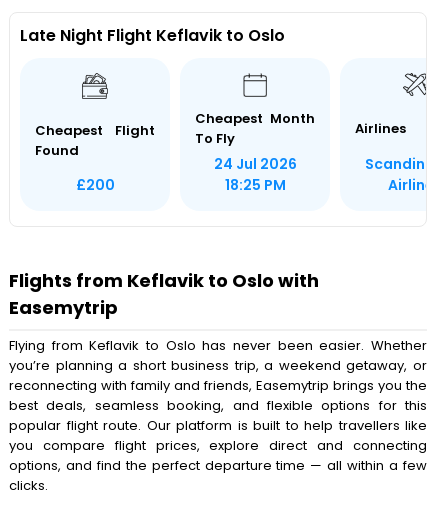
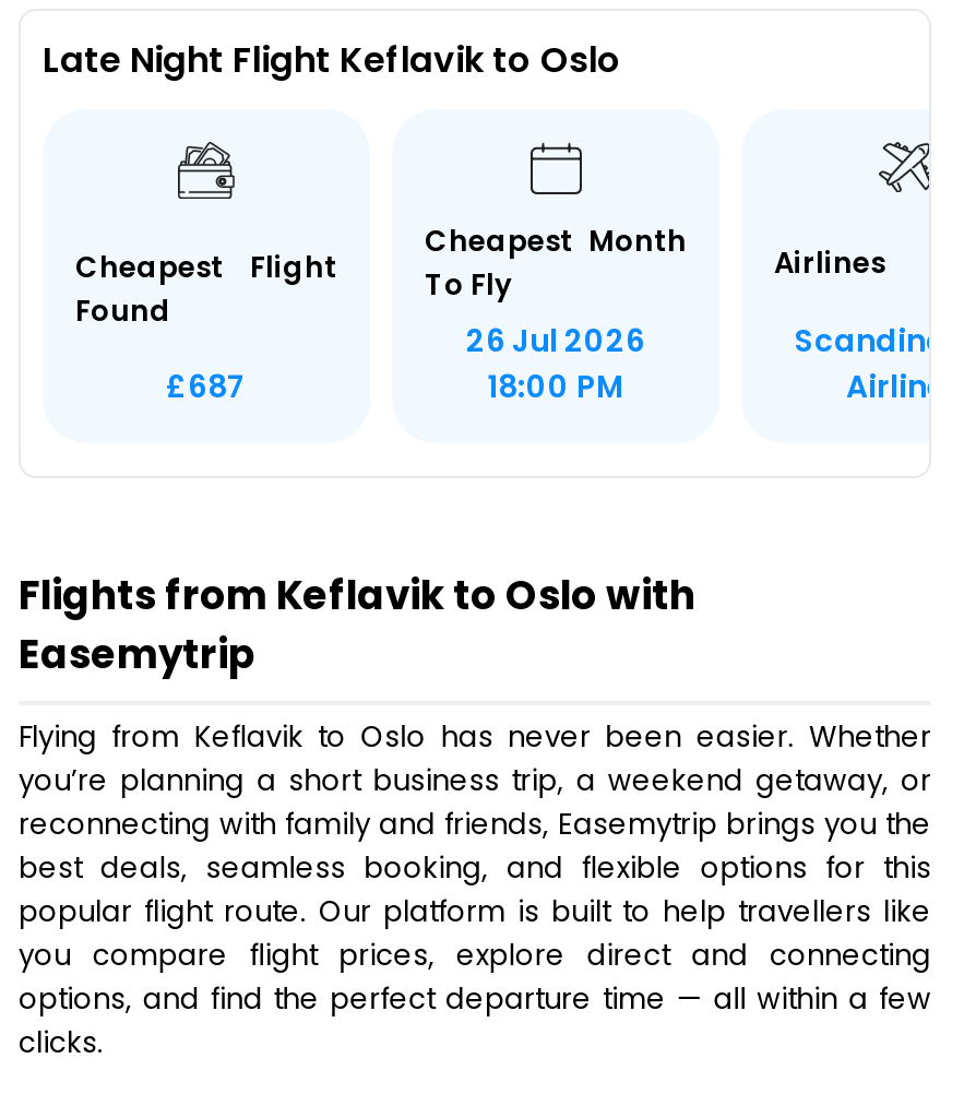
[213,154,296,174] 24 Jul 2026 -> [466,320,645,363] 26 Jul 2026
[75,175,114,195] £200 -> [166,366,247,409] £687
[224,175,285,195] 18:25 PM -> [487,366,624,409] 18:00 PM

